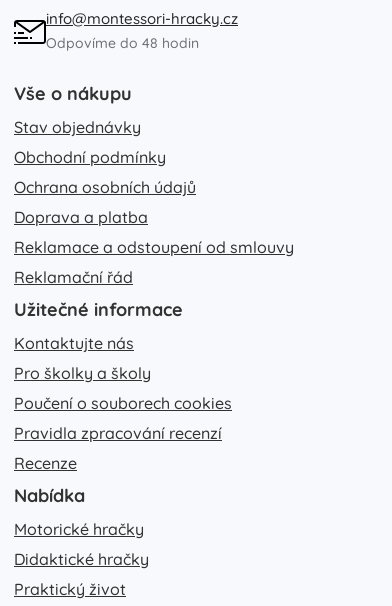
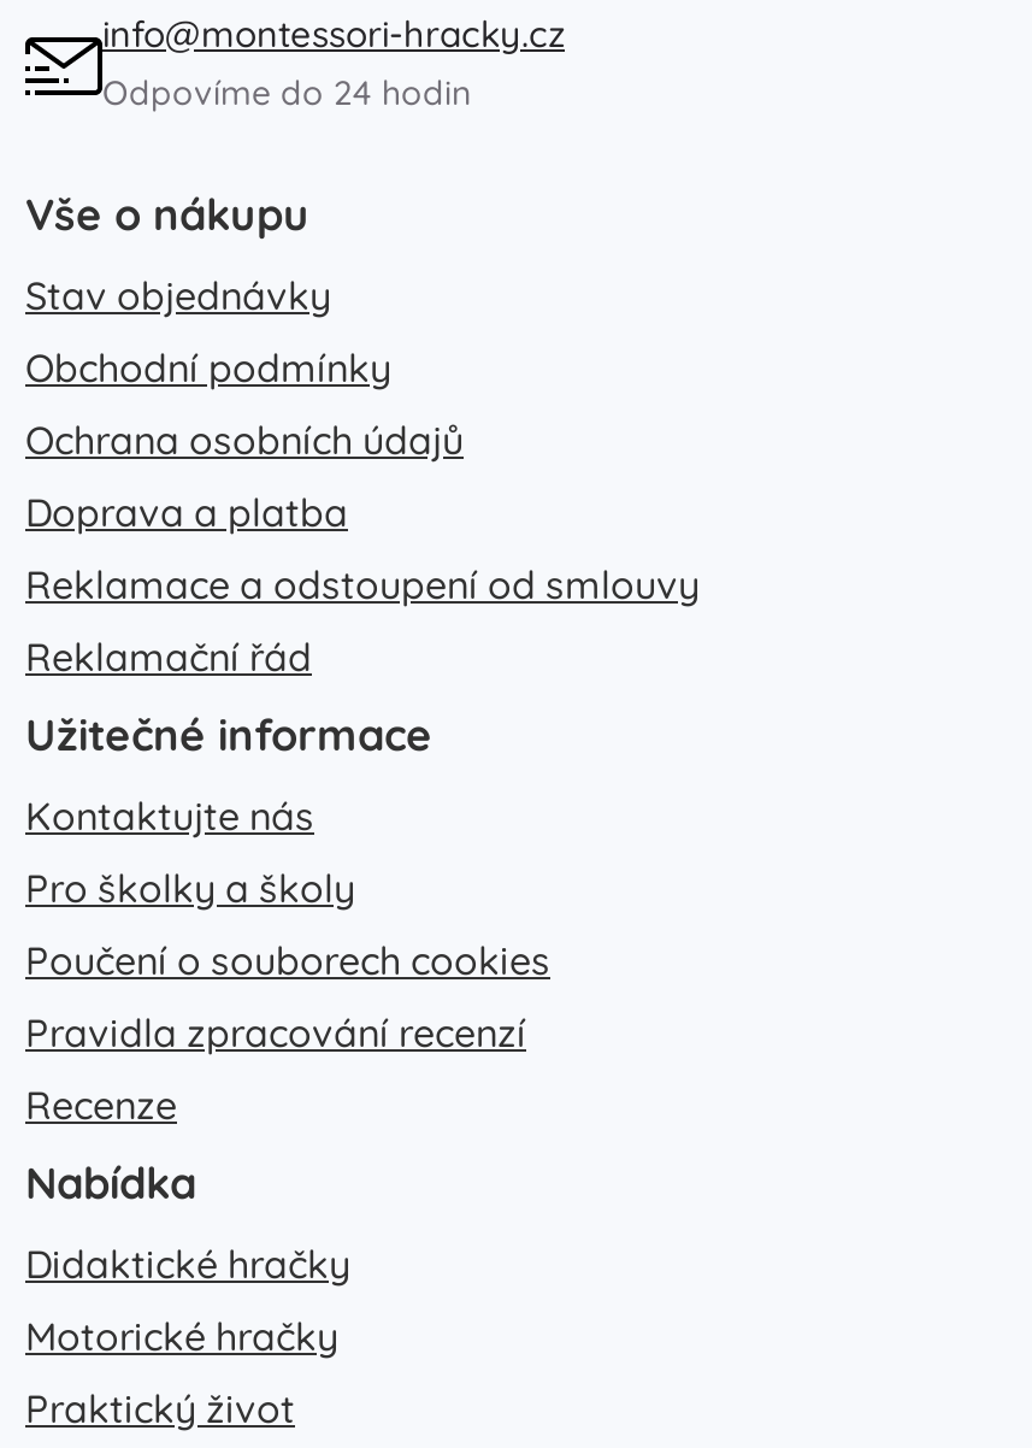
[46,34,199,52] Odpovíme do 48 hodin -> [102,71,471,115] Odpovíme do 24 hodin
moved [14,519,144,539] -> [25,1312,338,1360]: Motorické hračky
moved [14,549,149,569] -> [25,1240,350,1288]: Didaktické hračky

